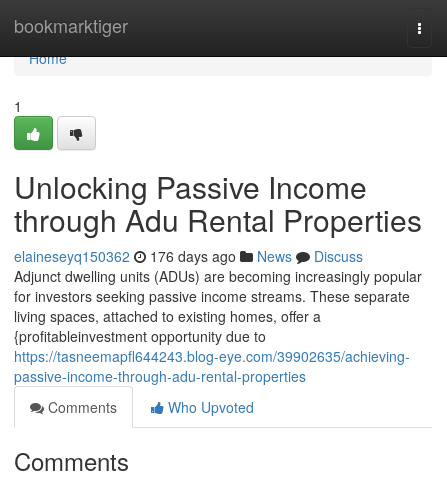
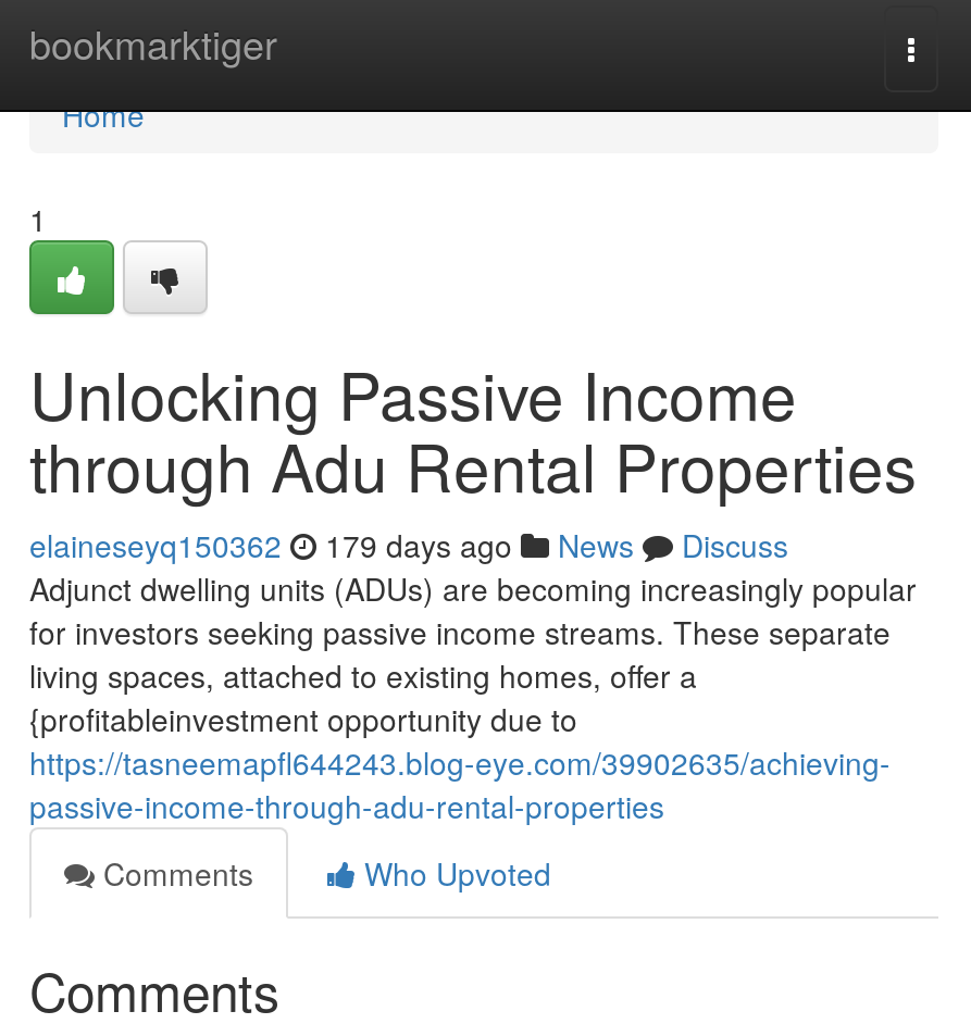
[14,246,363,266] elaineseyq150362 176 days ago News Discuss -> [29,523,788,566] elaineseyq150362 179 days ago News Discuss

